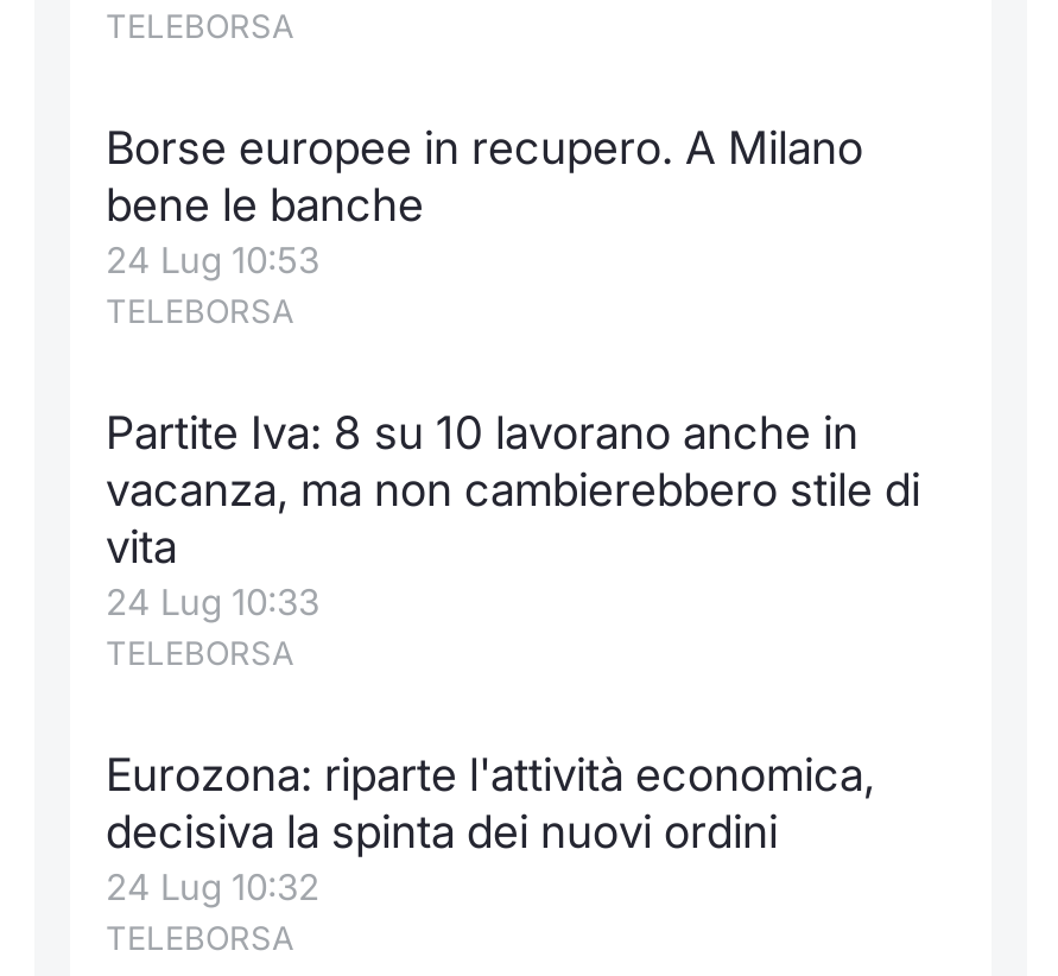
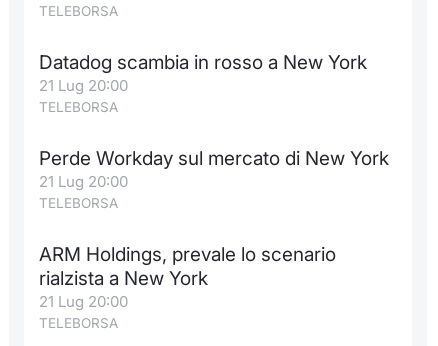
[106,121,863,283] Borse europee in recupero. A Milano | bene le banche | 24 Lug 10:53 -> [39,51,367,95] Datadog scambia in rosso a New York | 21 Lug 20:00
[106,406,920,625] Partite Iva: 8 su 10 lavorano anche in | vacanza, ma non cambierebbero stile di | vita | 24 Lug 10:33 -> [39,147,389,191] Perde Workday sul mercato di New York | 21 Lug 20:00
[106,748,875,910] Eurozona: riparte l'attività economica, | decisiva la spinta dei nuovi ordini | 24 Lug 10:32 -> [39,243,336,311] ARM Holdings, prevale lo scenario | rialzista a New York | 21 Lug 20:00

